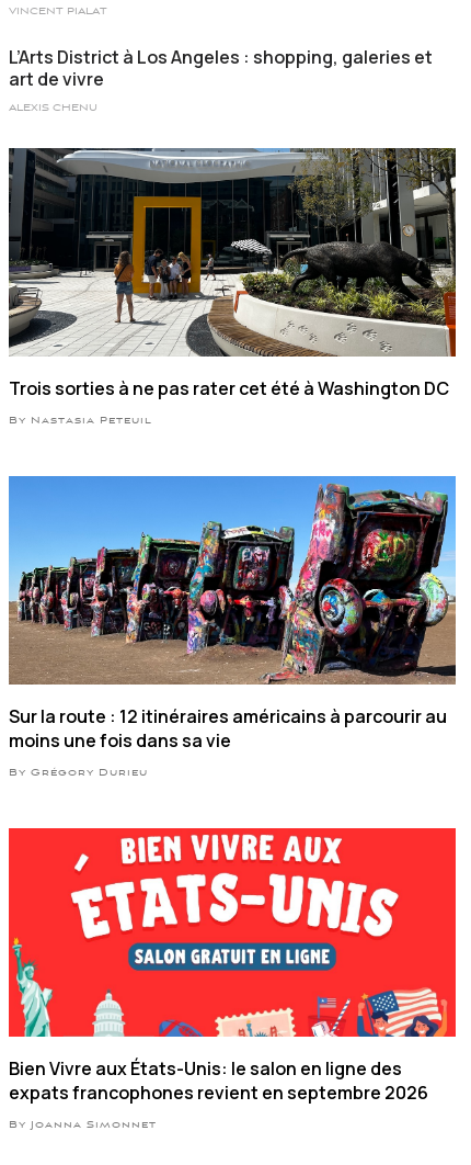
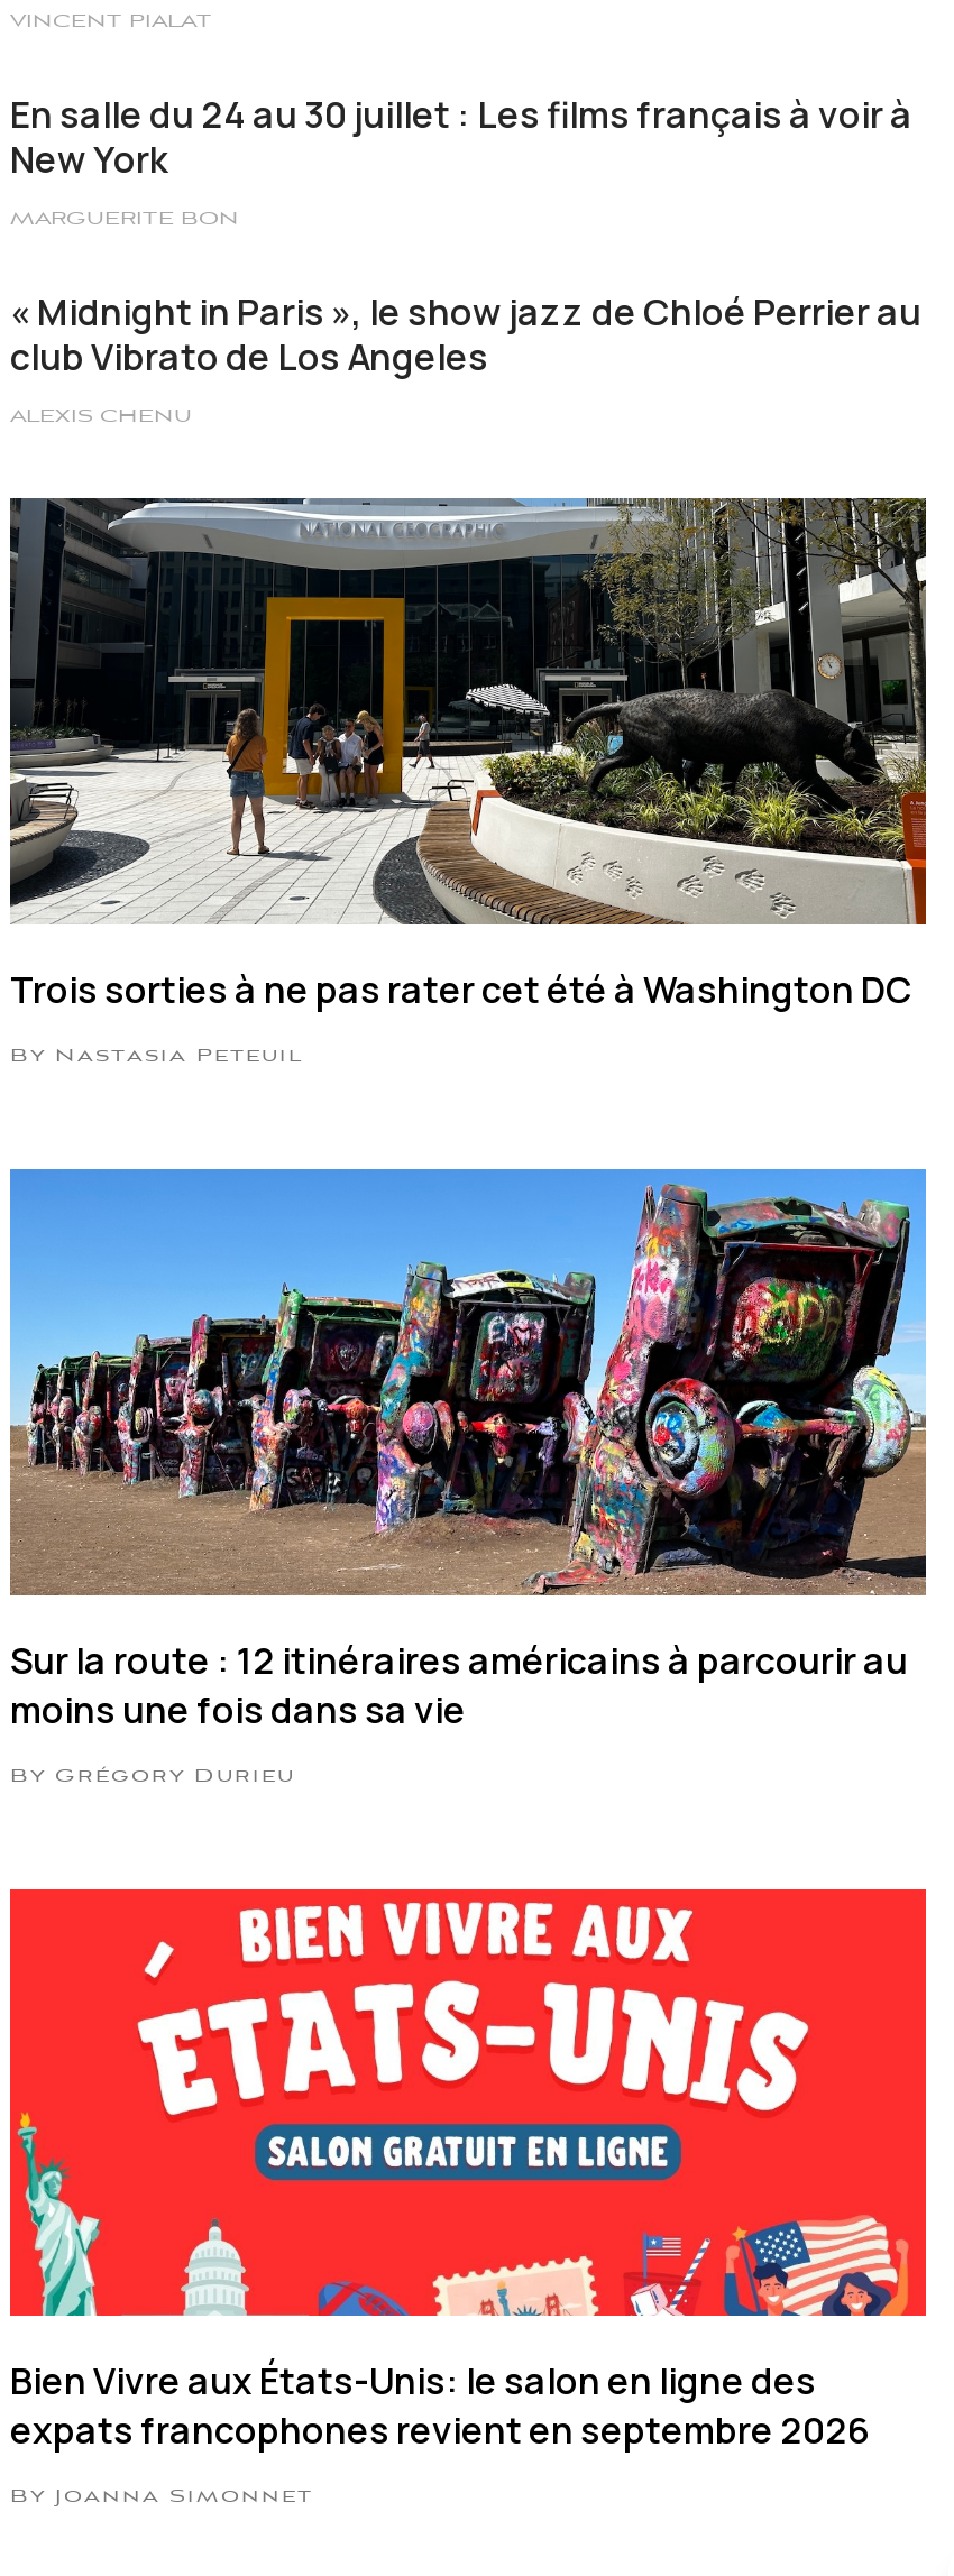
[9,45,433,91] L’Arts District à Los Angeles : shopping, galeries et | art de vivre -> [10,90,921,382] En salle du 24 au 30 juillet : Les films français à voir à | New York | MARGUERITE BON | « Midnight in Paris », le show jazz de Chloé Perrier au | club Vibrato de Los Angeles

